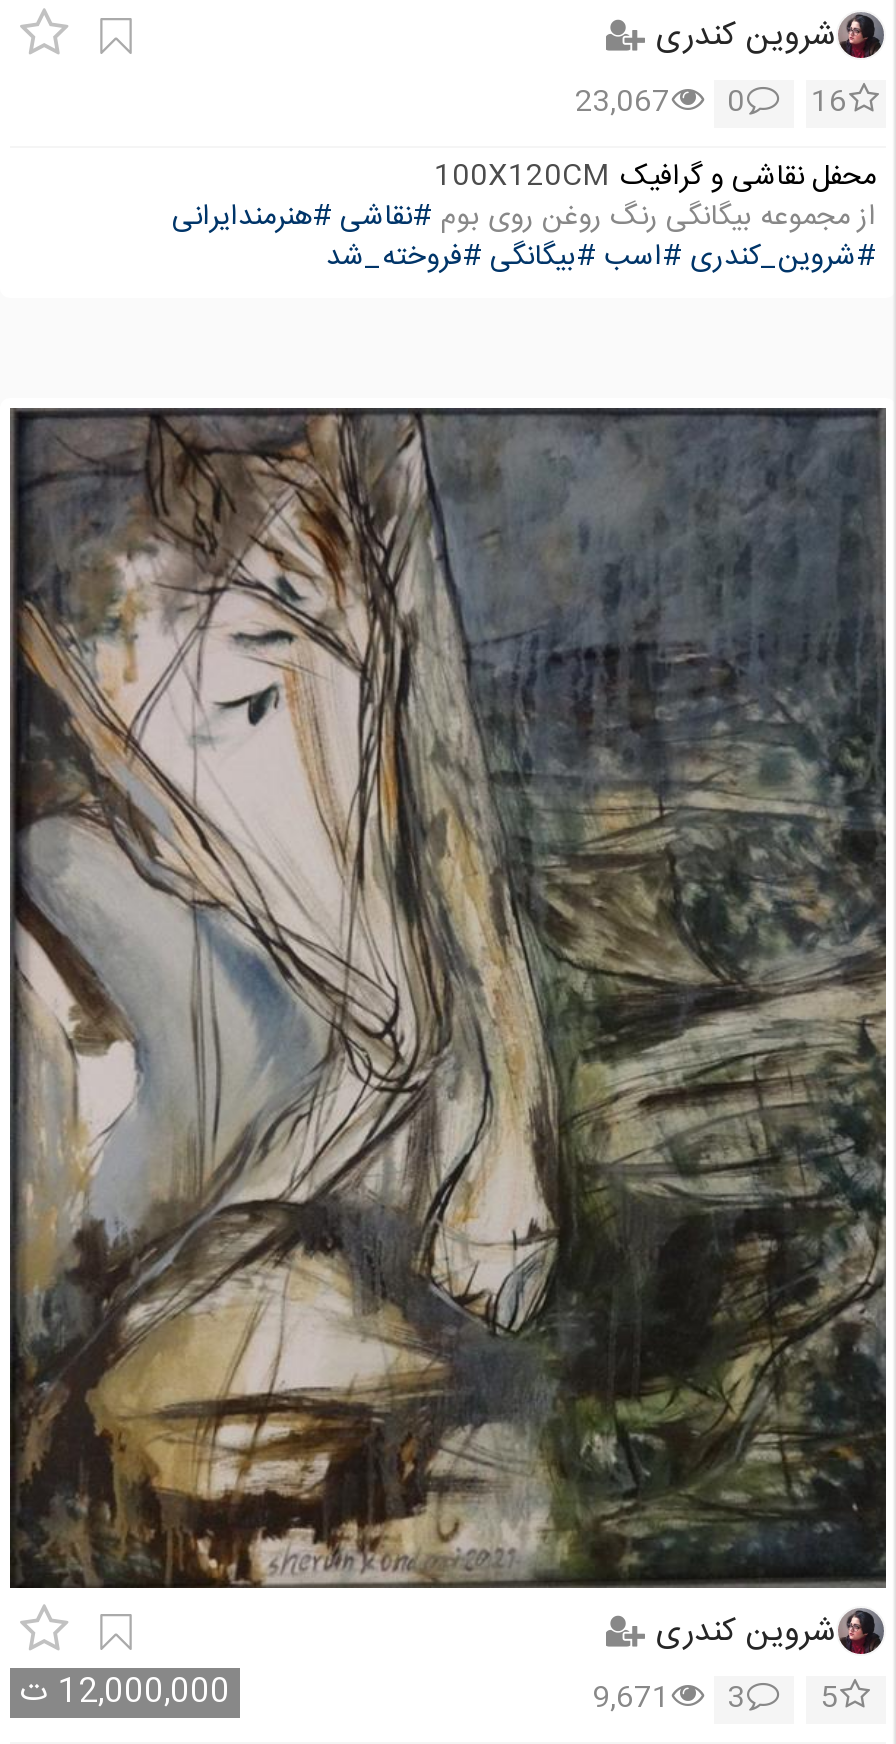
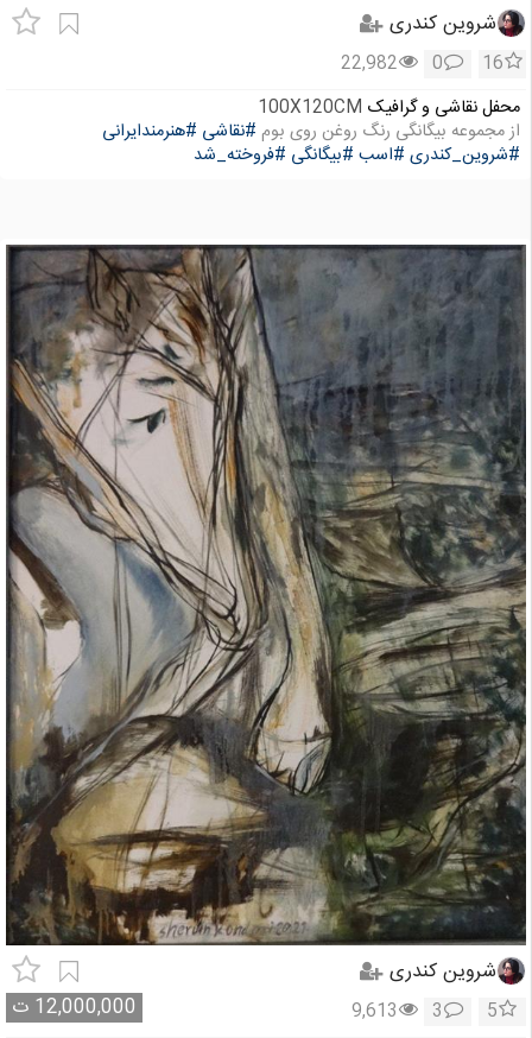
[574,80,847,128] 23,067 0 16 -> [341,50,503,78] 22,982 0 16
[592,1676,838,1724] 9,671 3 5 -> [351,998,498,1026] 9,613 3 5

